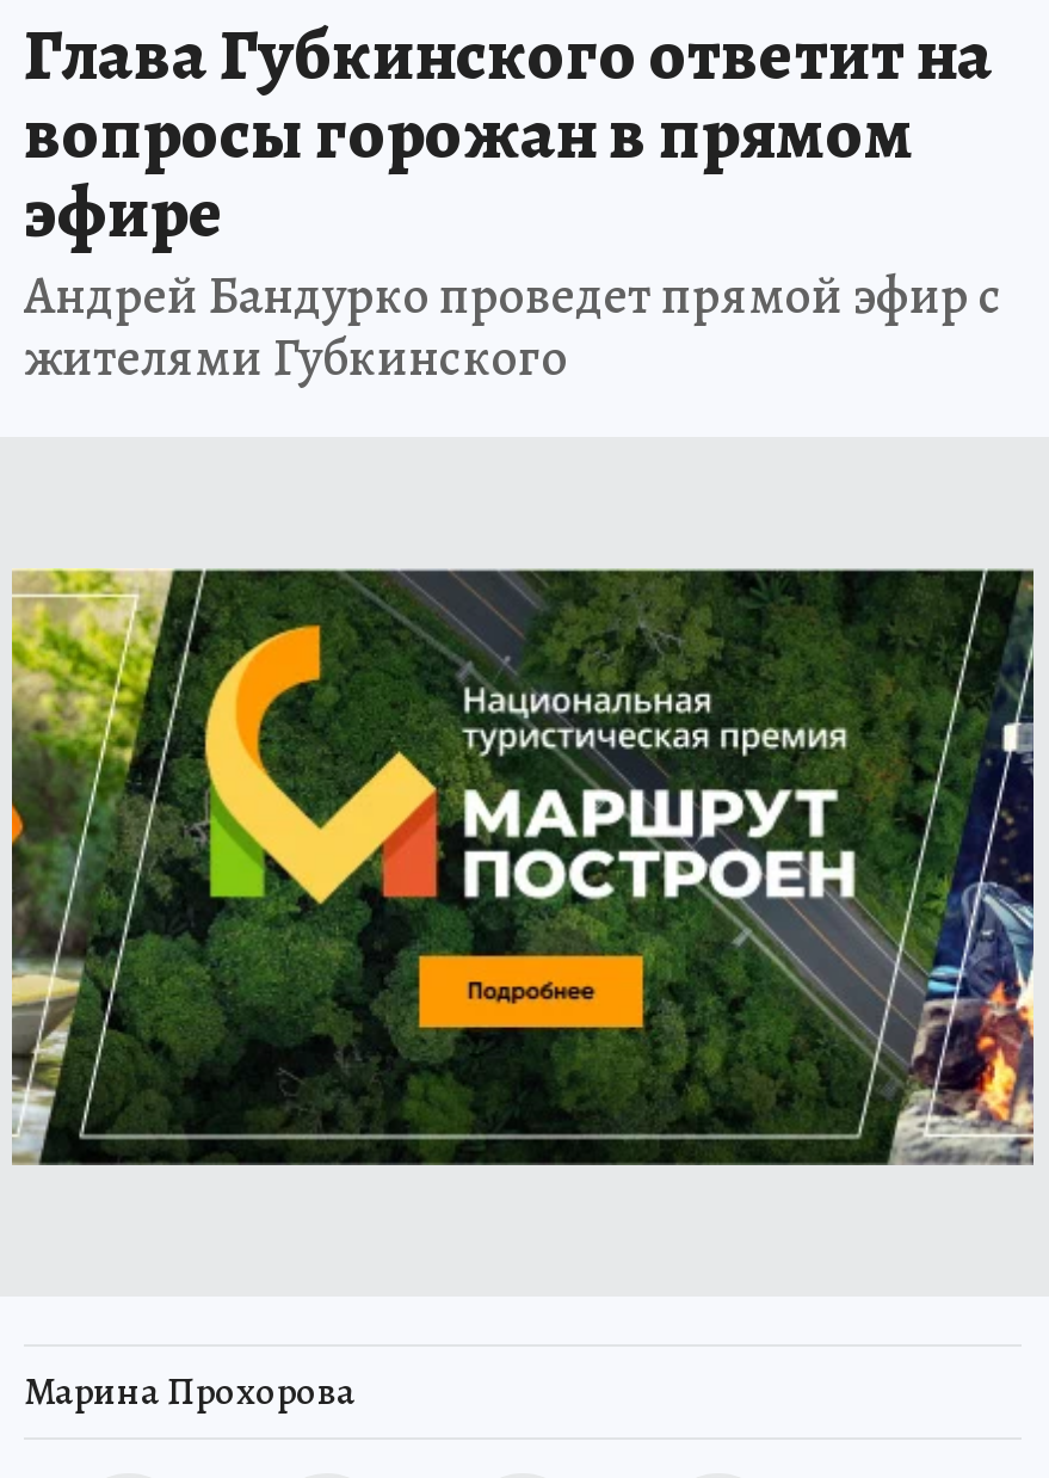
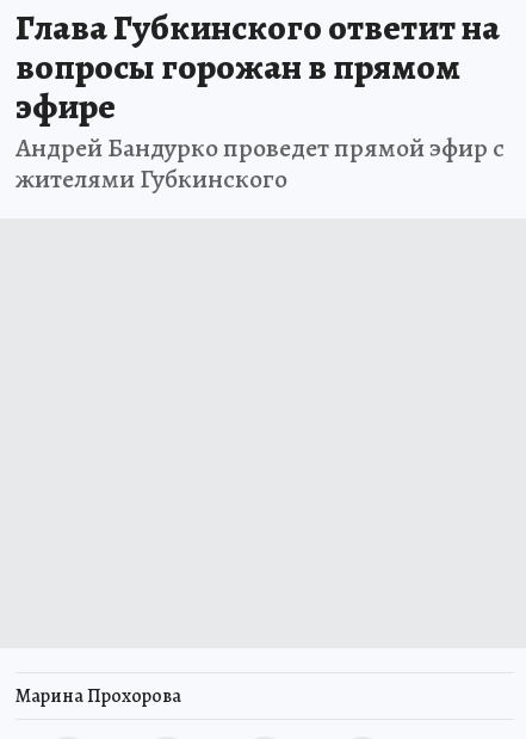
[10,566,1036,1168] [image] -> none

